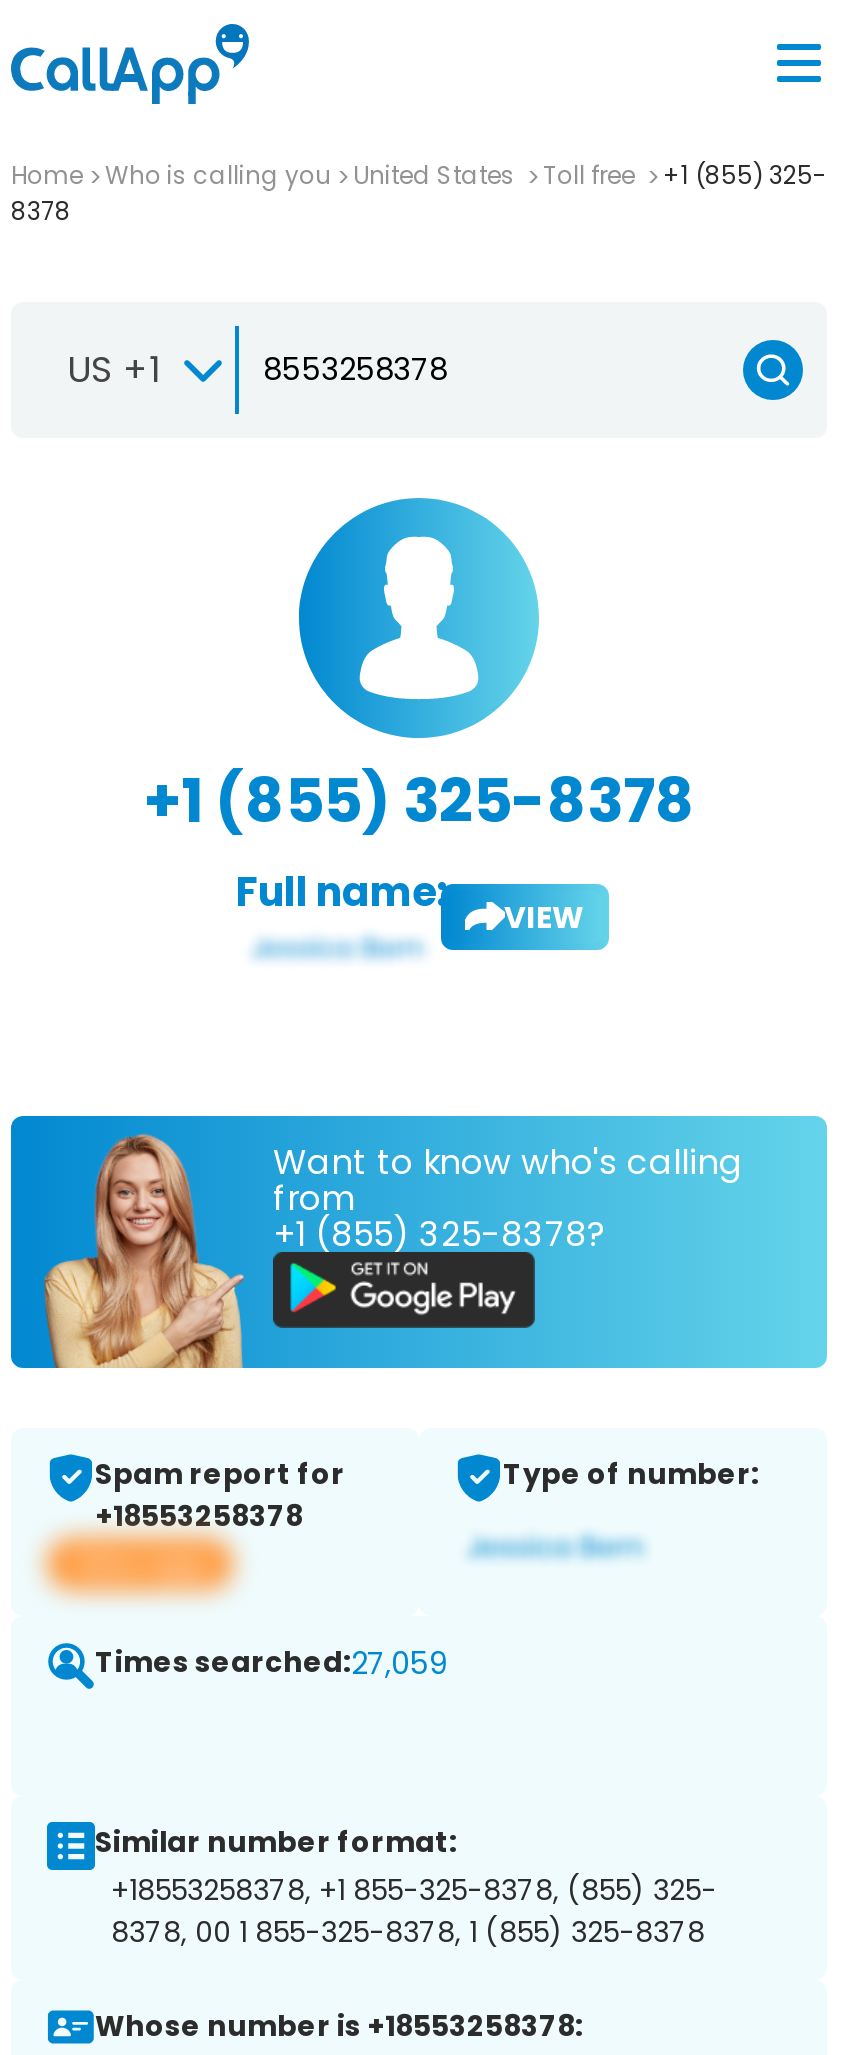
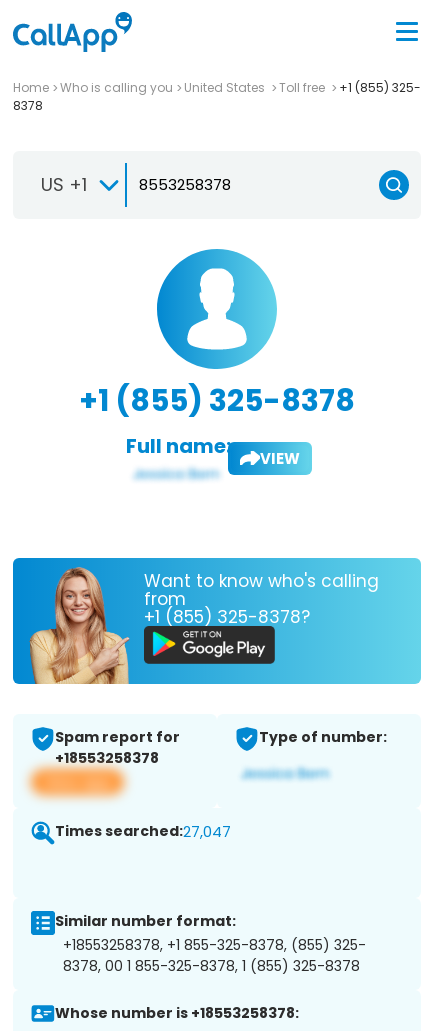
[95,1642,447,1684] Times searched:27,059 -> [55,821,231,842] Times searched:27,047

